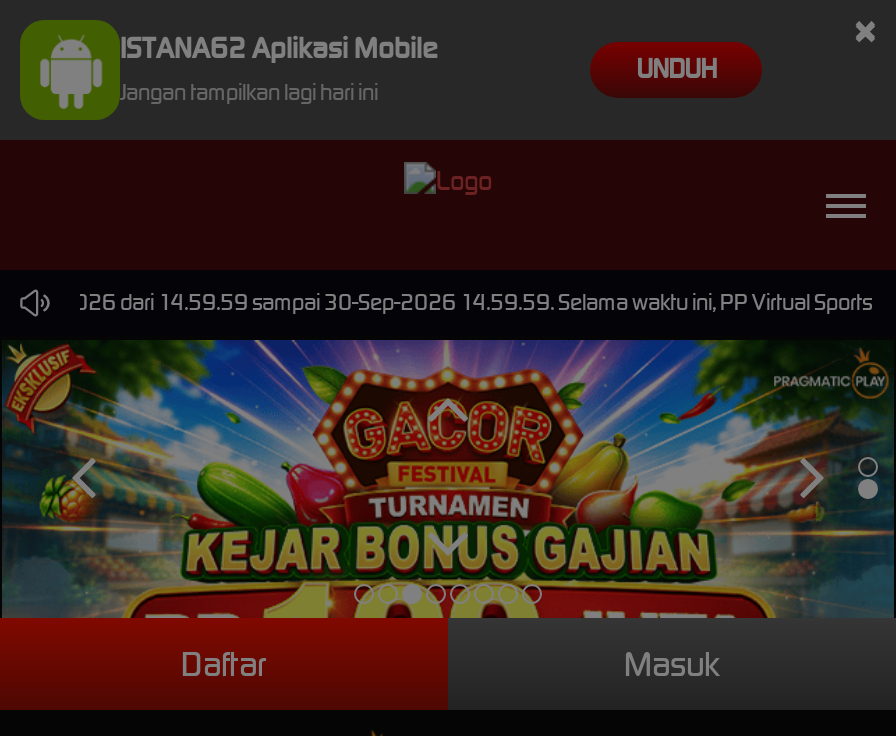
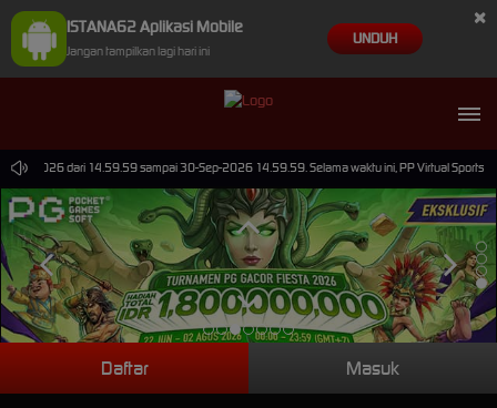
[6,338,890,620] [image] -> [3,187,494,344] [image]

